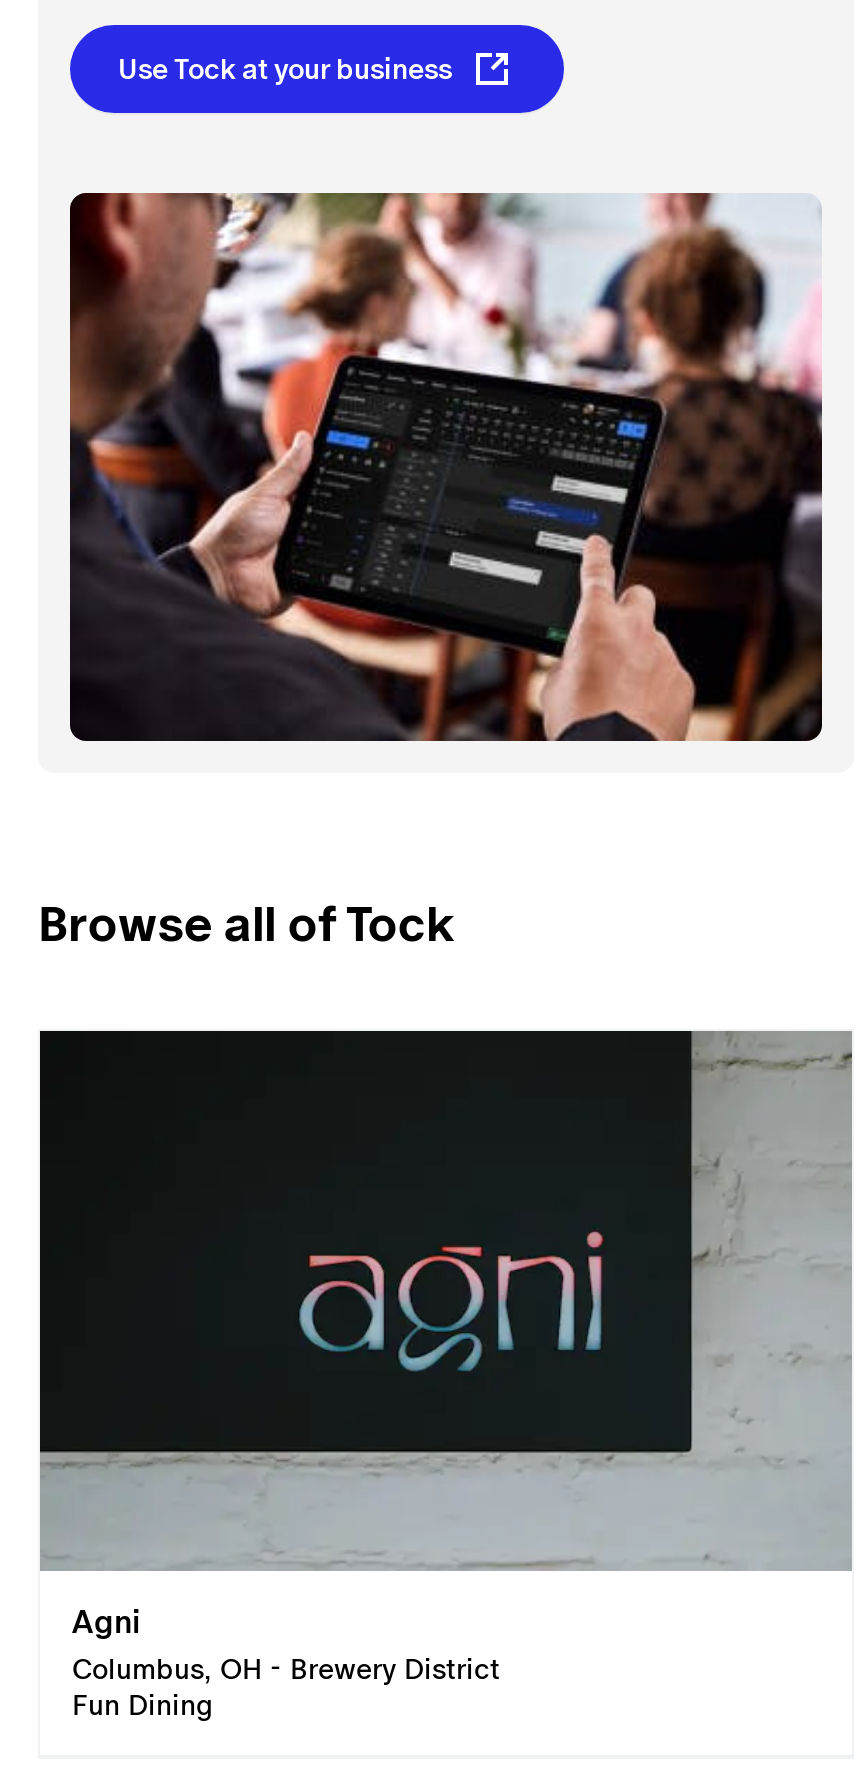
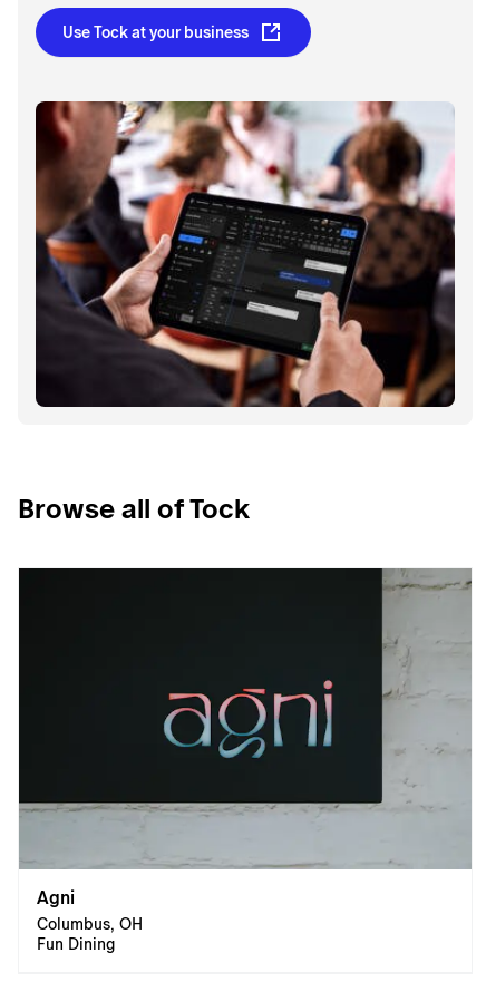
[72,1654,500,1686] Columbus, OH - Brewery District -> [37,915,143,933] Columbus, OH

